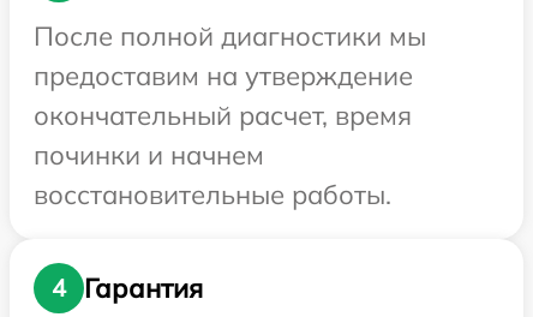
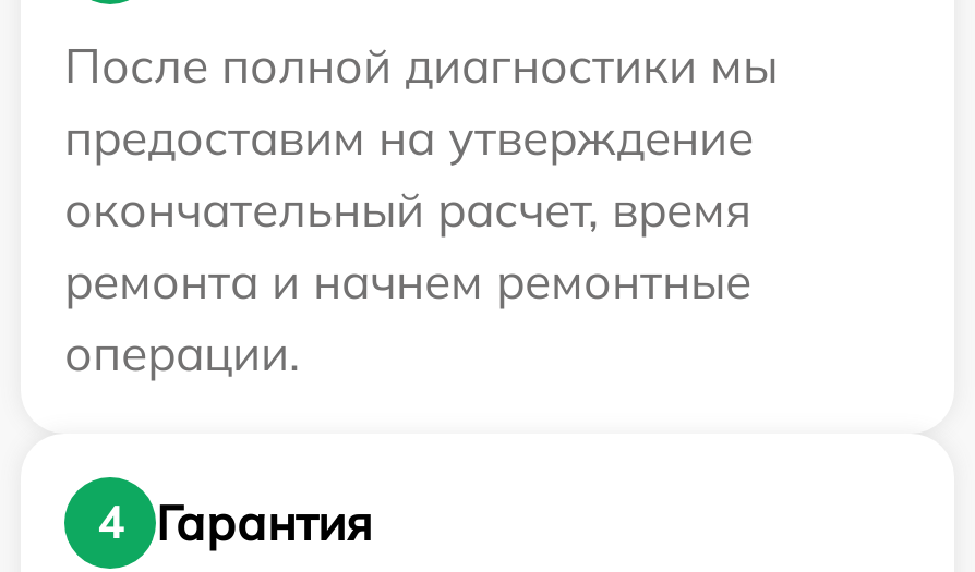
[34,138,391,211] починки и начнем | восстановительные работы. -> [64,251,751,384] ремонта и начнем ремонтные | операции.

